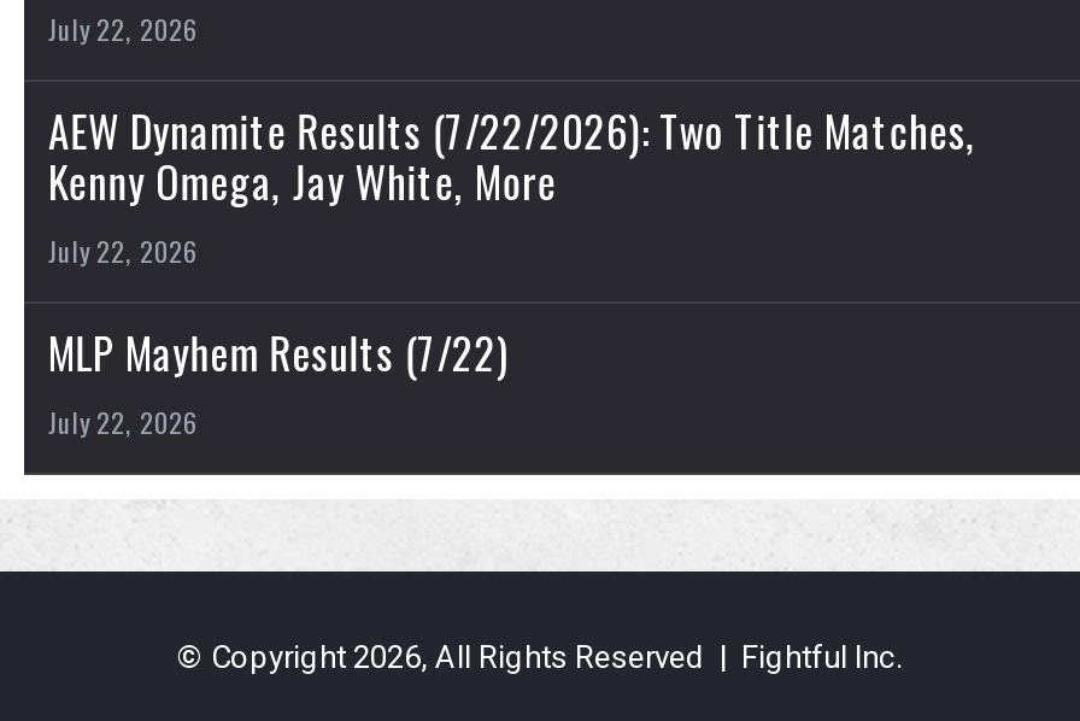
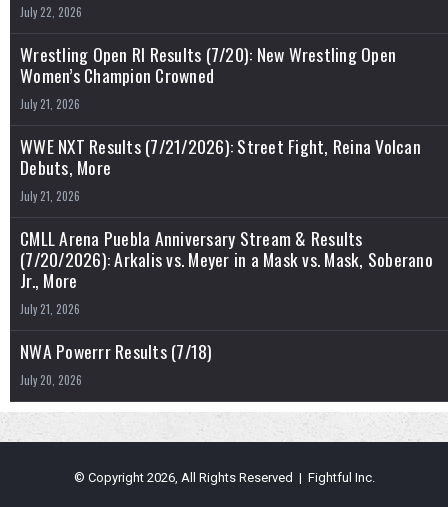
[48,99,976,442] AEW Dynamite Results (7/22/2026): Two Title Matches, | Kenny Omega, Jay White, More | July 22, 2026 | MLP Mayhem Results (7/22) | July 22, 2026 -> [20,41,433,388] Wrestling Open RI Results (7/20): New Wrestling Open | Women’s Champion Crowned | July 21, 2026 | WWE NXT Results (7/21/2026): Street Fight, Reina Volcan | Debuts, More | July 21, 2026 | CMLL Arena Puebla Anniversary Stream & Results | (7/20/2026): Arkalis vs. Meyer in a Mask vs. Mask, Soberano | Jr., More | July 21, 2026 | NWA Powerrr Results (7/18) | July 20, 2026

